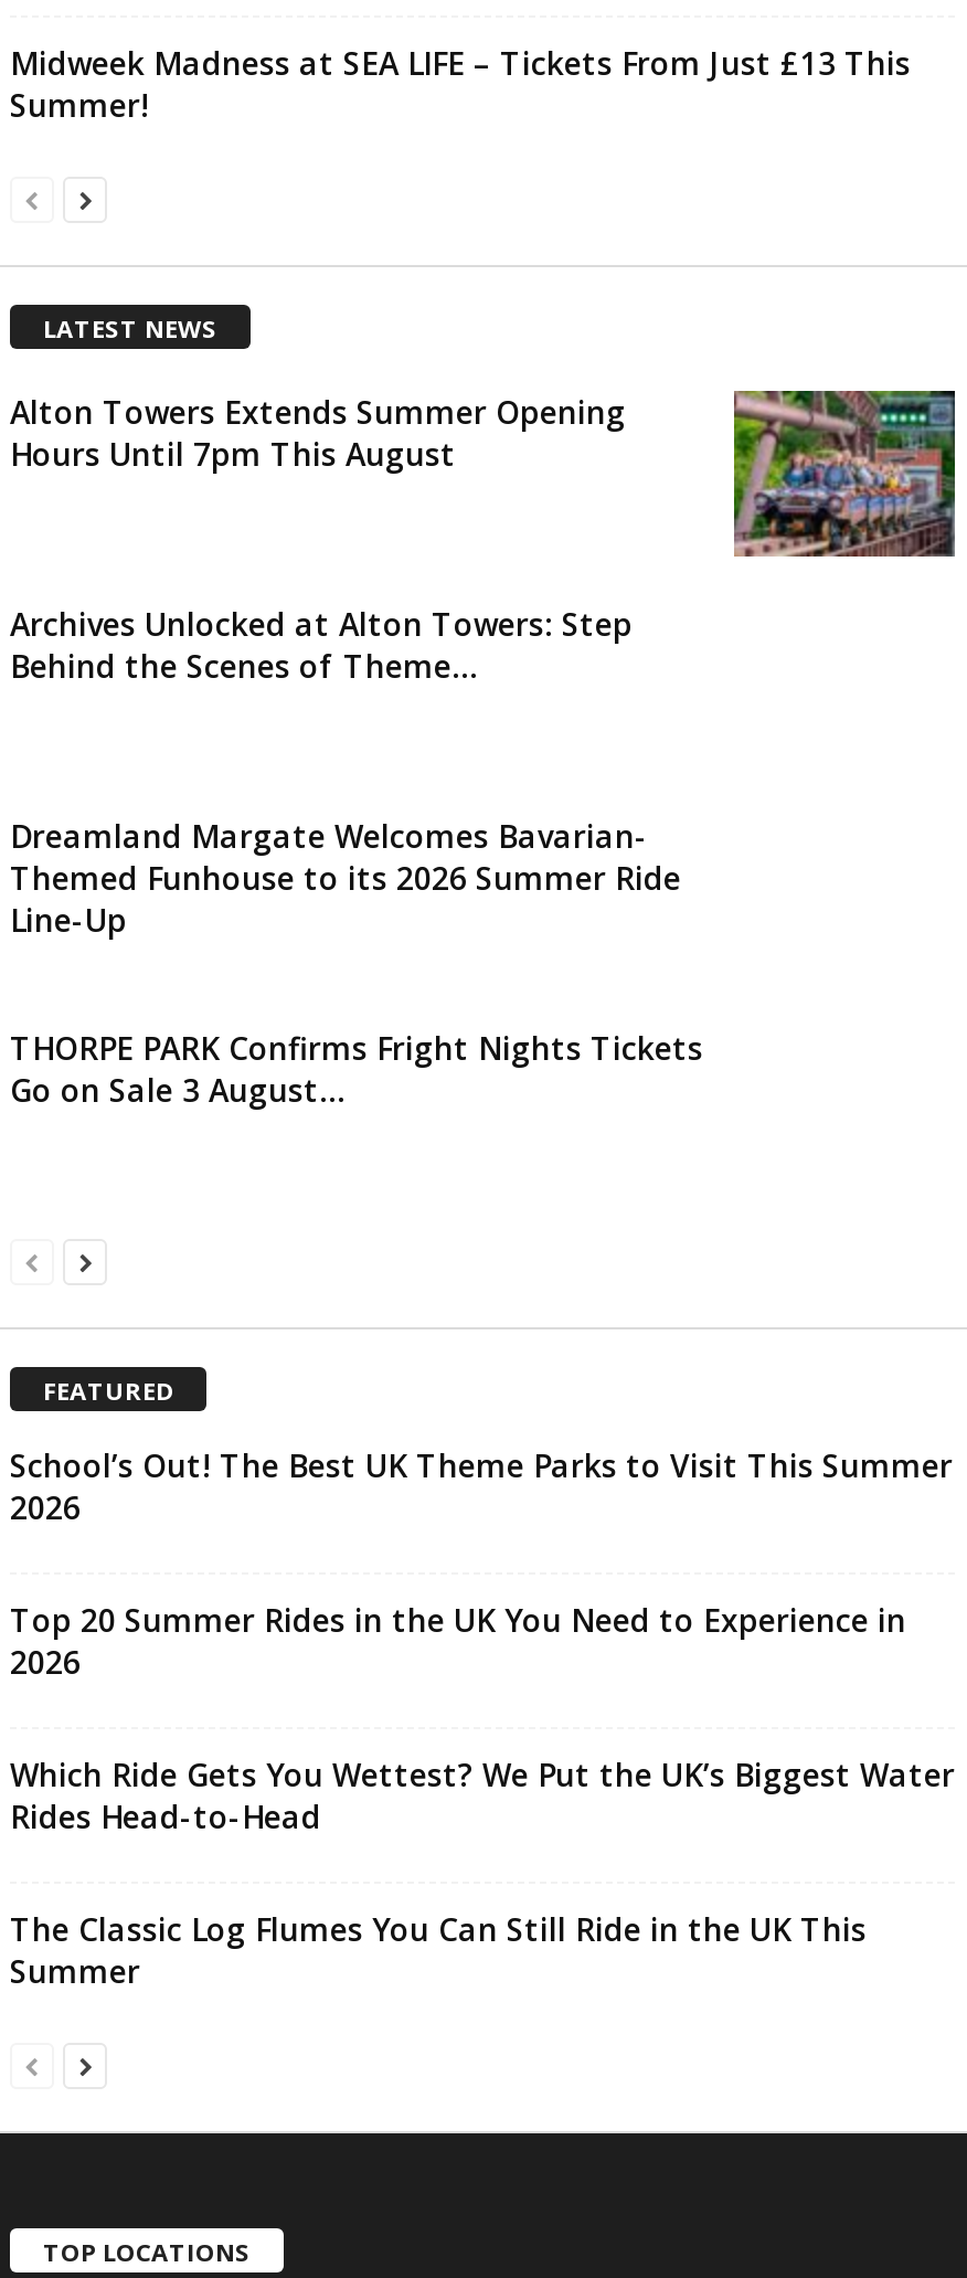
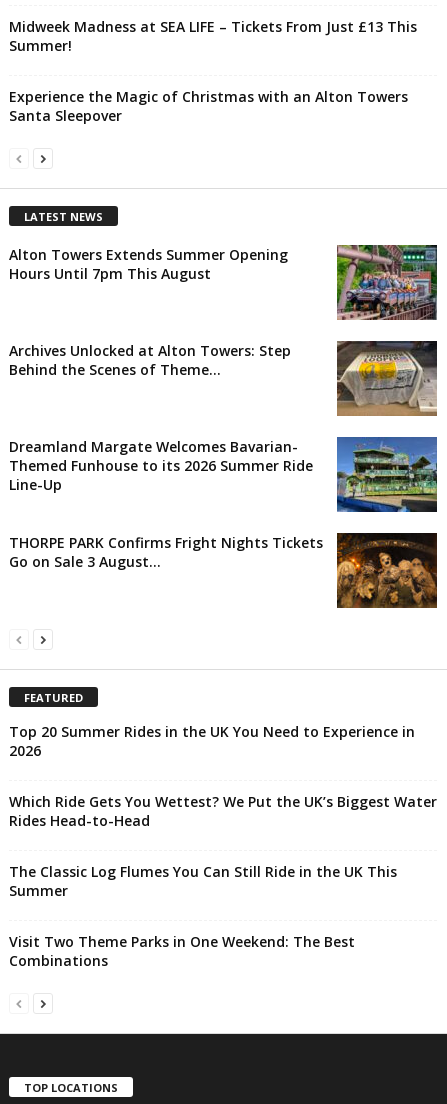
none -> [9,87,408,125] Experience the Magic of Christmas with an Alton Towers | Santa Sleepover
none -> [336,340,438,417] [image]
none -> [336,436,438,513] [image]
none -> [336,532,438,609] [image]
[10,1444,953,1528] School’s Out! The Best UK Theme Parks to Visit This Summer | 2026 -> none
none -> [9,932,355,970] Visit Two Theme Parks in One Weekend: The Best | Combinations

